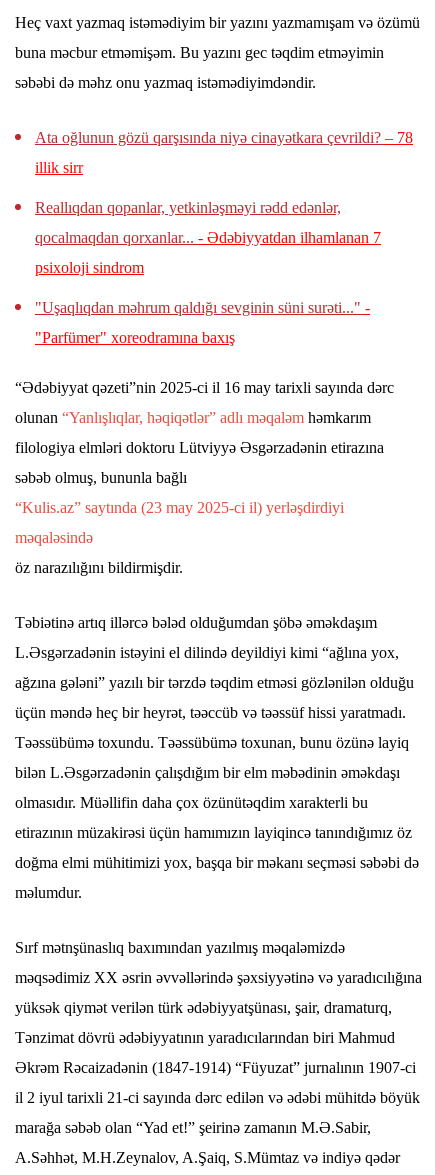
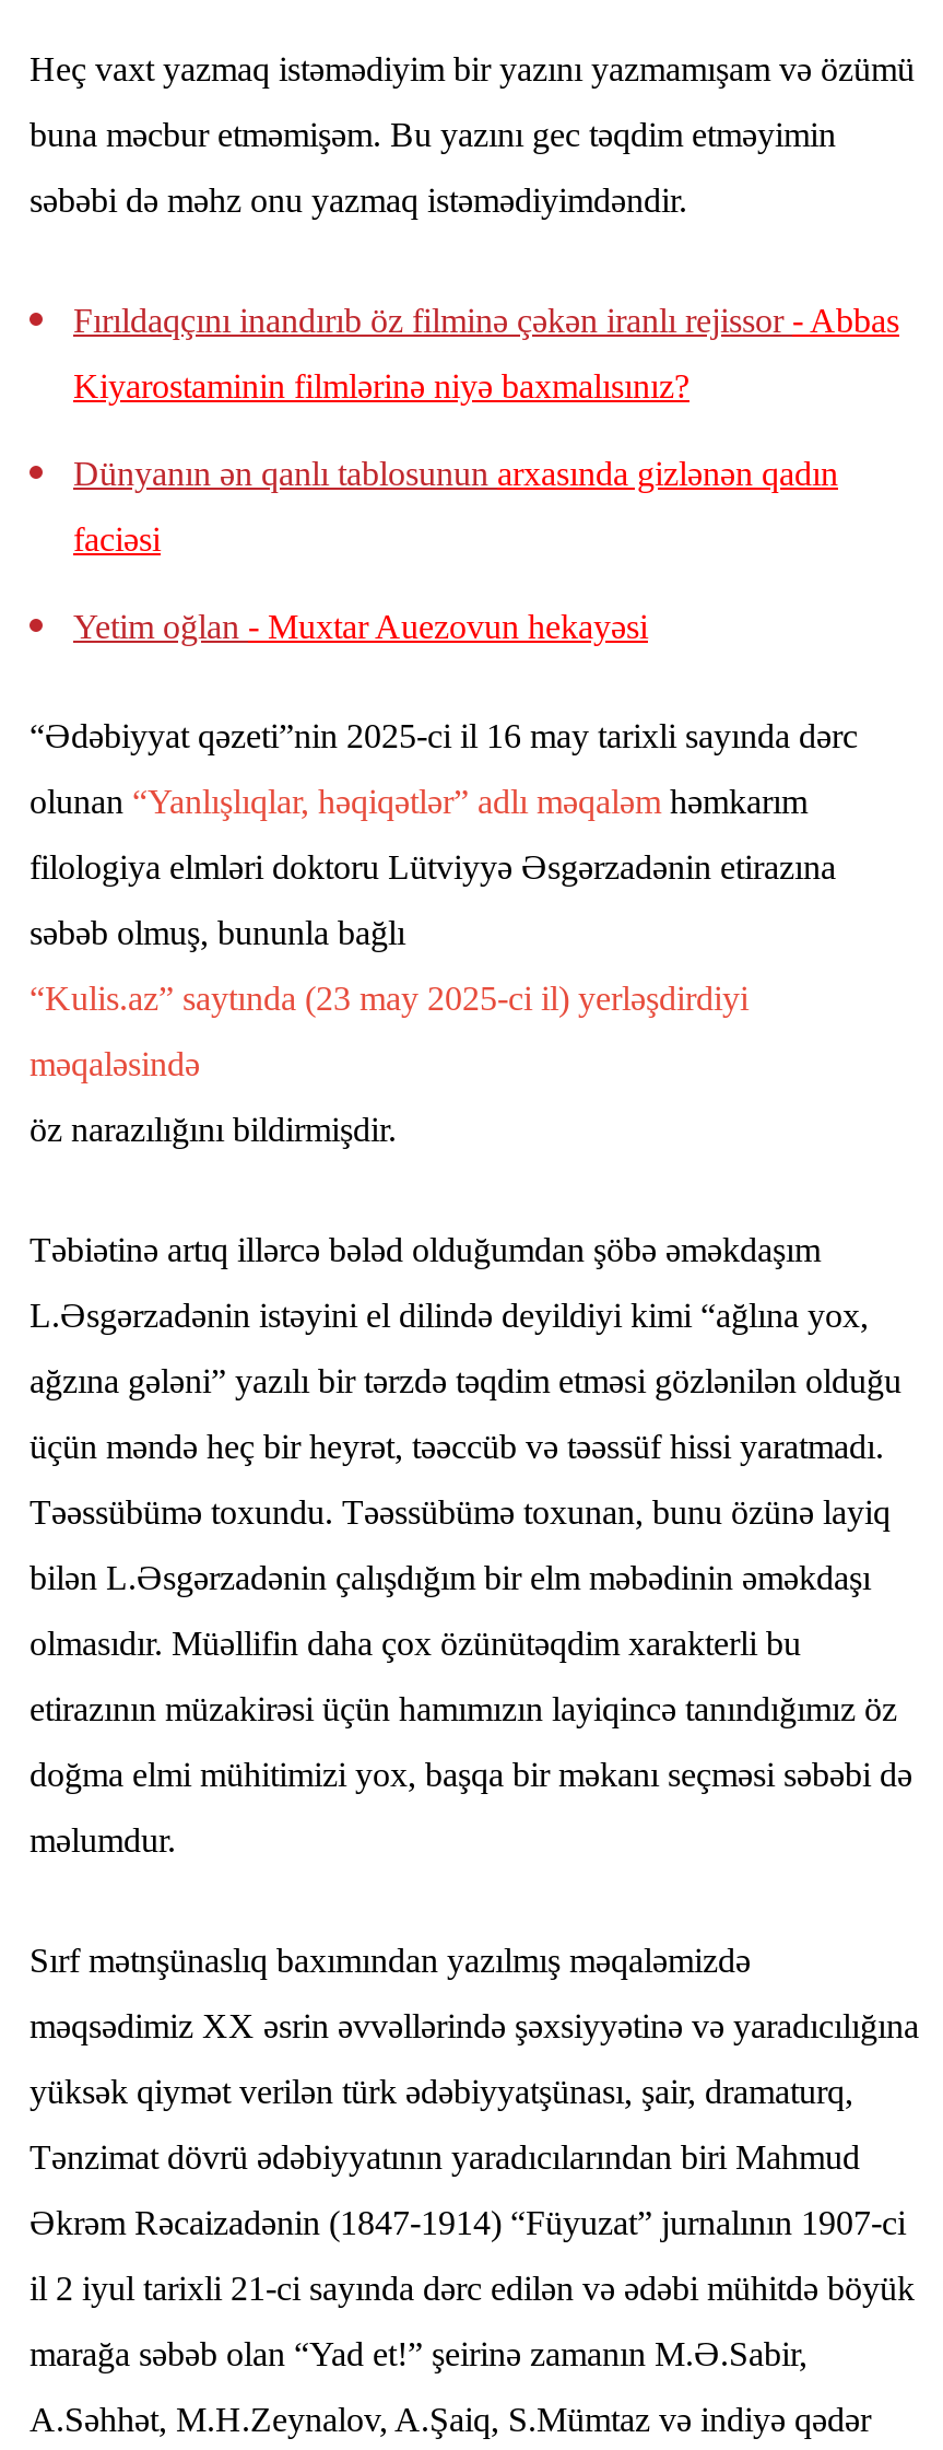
[35,129,413,346] Ata oğlunun gözü qarşısında niyə cinayətkara çevrildi? – 78 | illik sirr | Reallıqdan qopanlar, yetkinləşməyi rədd edənlər, | qocalmaqdan qorxanlar... - Ədəbiyyatdan ilhamlanan 7 | psixoloji sindrom | "Uşaqlıqdan məhrum qaldığı sevginin süni surəti..." - | "Parfümer" xoreodramına baxış -> [73,303,899,646] Fırıldaqçını inandırıb öz filminə çəkən iranlı rejissor - Abbas | Kiyarostaminin filmlərinə niyə baxmalısınız? | Dünyanın ən qanlı tablosunun arxasında gizlənən qadın | faciəsi | Yetim oğlan - Muxtar Auezovun hekayəsi

